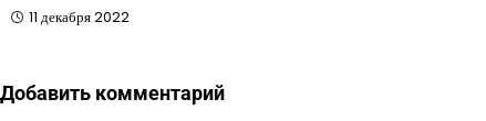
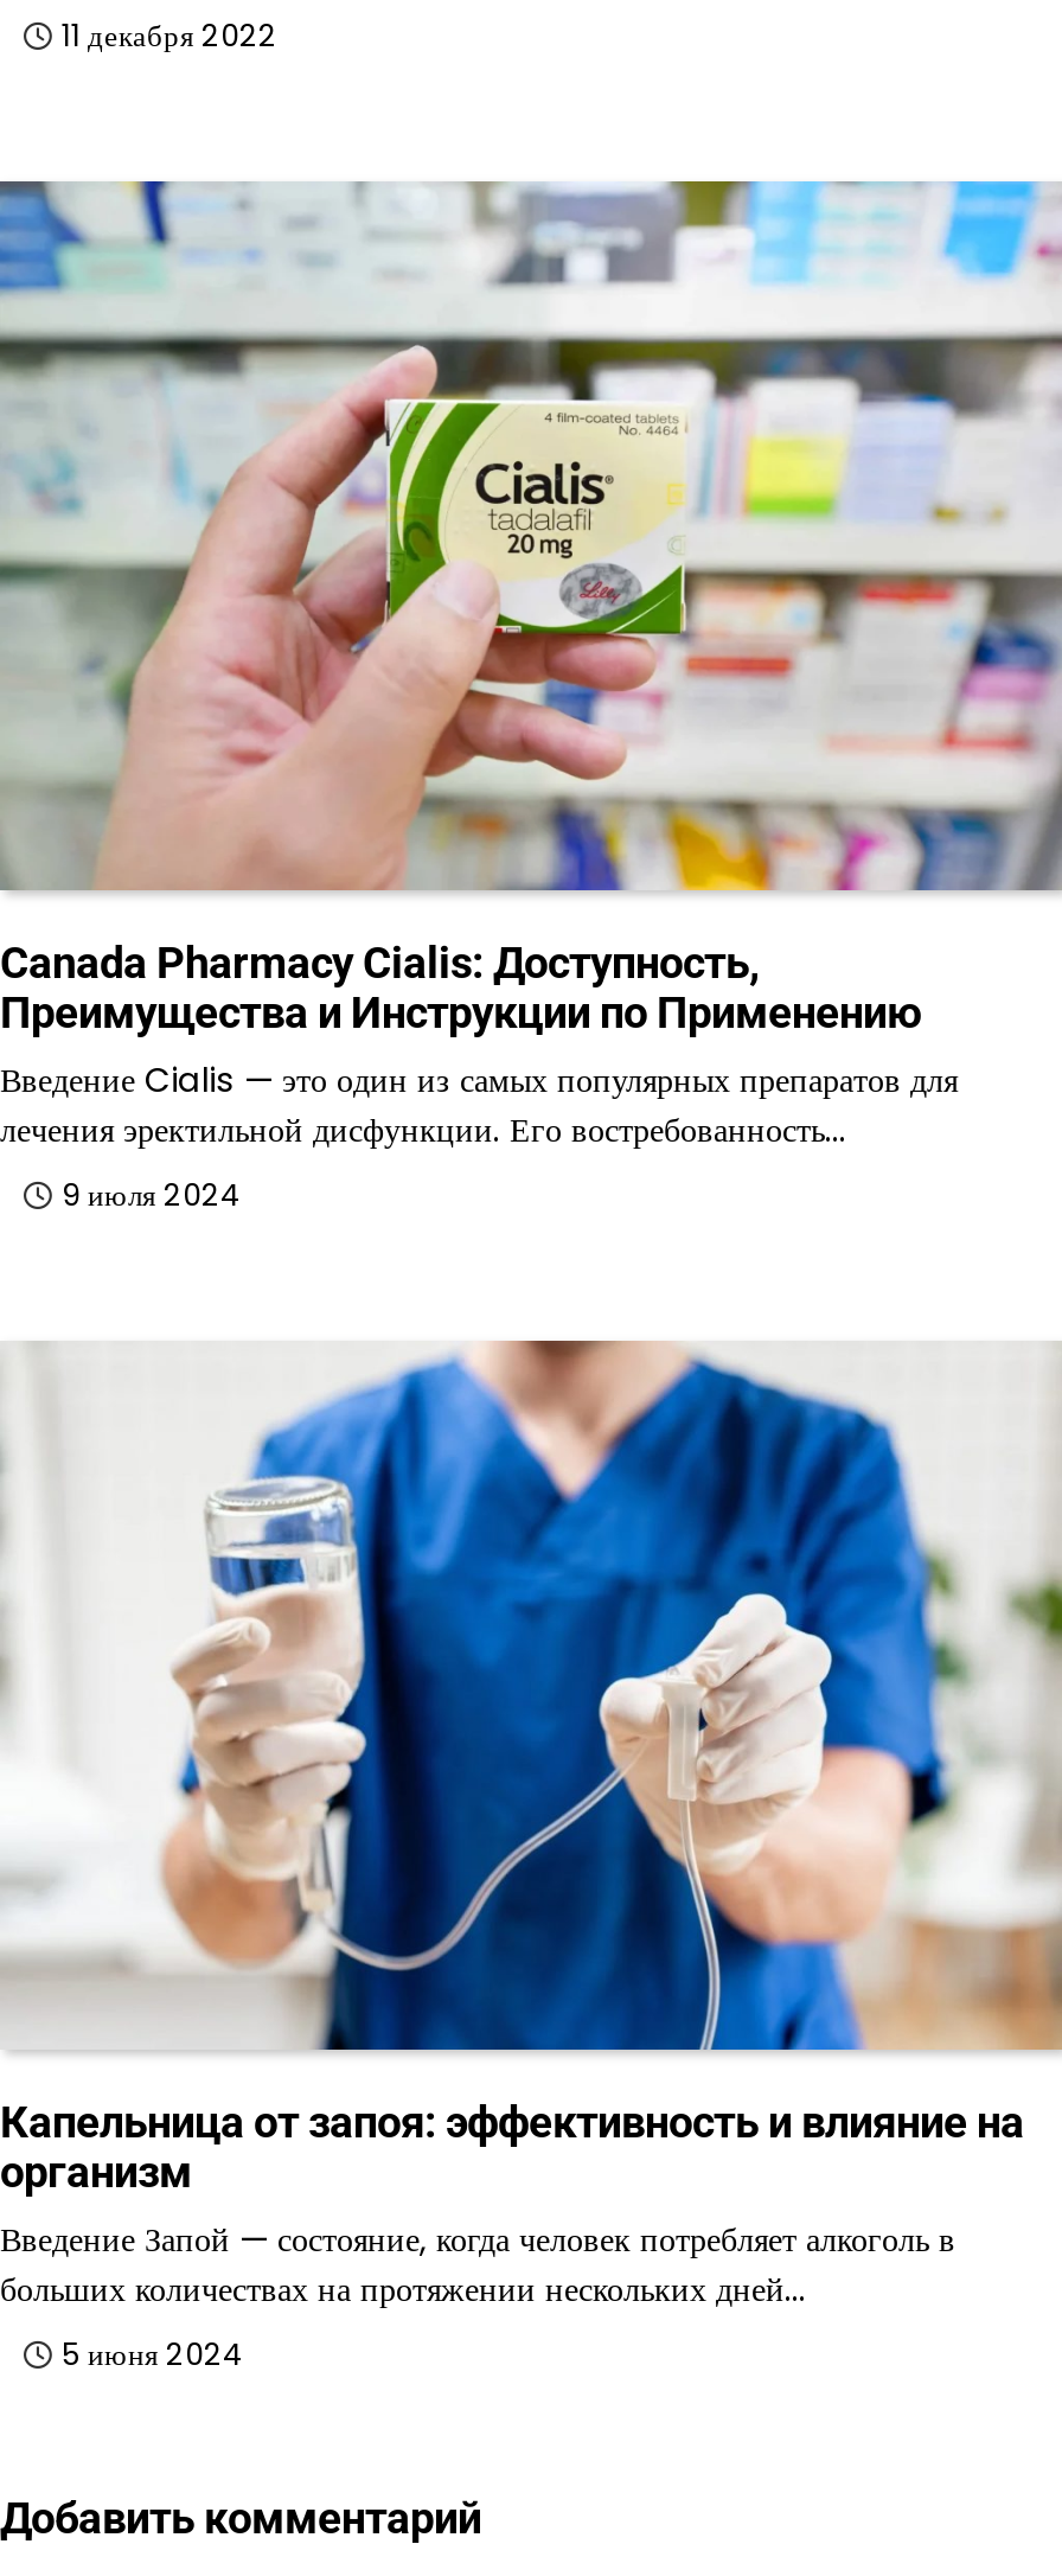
none -> [0,179,1055,1215] [image] | Canada Pharmacy Cialis: Доступность, | Преимущества и Инструкции по Применению | Введение Cialis — это один из самых популярных препаратов для | лечения эректильной дисфункции. Его востребованность… | 9 июля 2024
none -> [0,1338,1055,2374] [image] | Капельница от запоя: эффективность и влияние на | организм | Введение Запой — состояние, когда человек потребляет алкоголь в | больших количествах на протяжении нескольких дней… | 5 июня 2024

